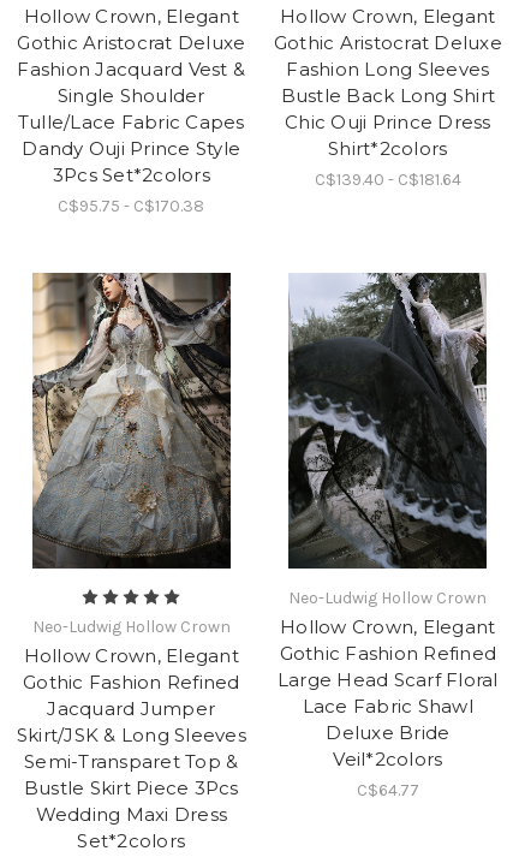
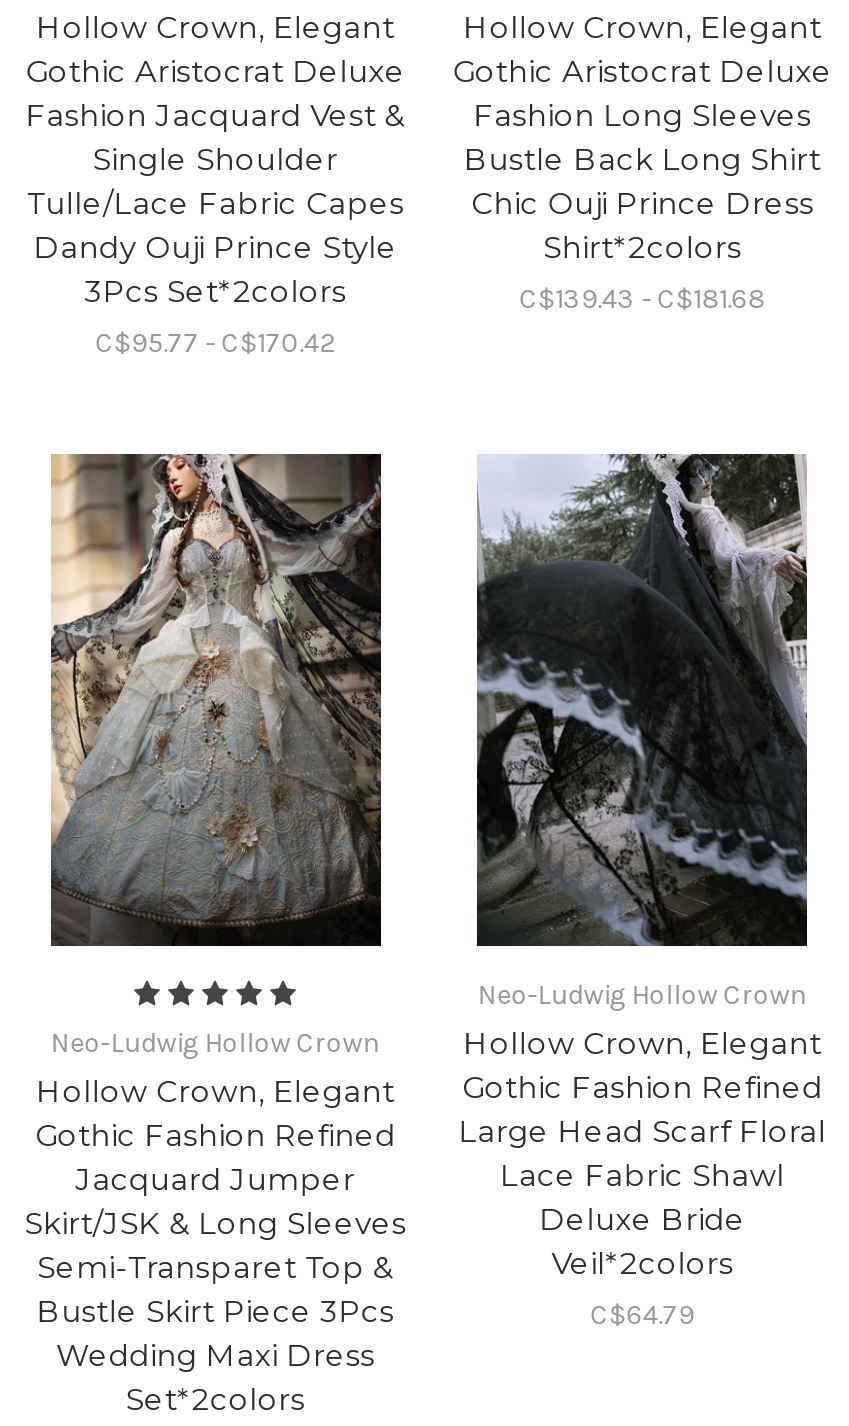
[315,169,461,190] C$139.40 - C$181.64 -> [519,282,765,316] C$139.43 - C$181.68
[58,196,204,216] C$95.75 - C$170.38 -> [95,326,335,360] C$95.77 - C$170.42
[357,779,419,800] C$64.77 -> [591,1297,695,1331] C$64.79

